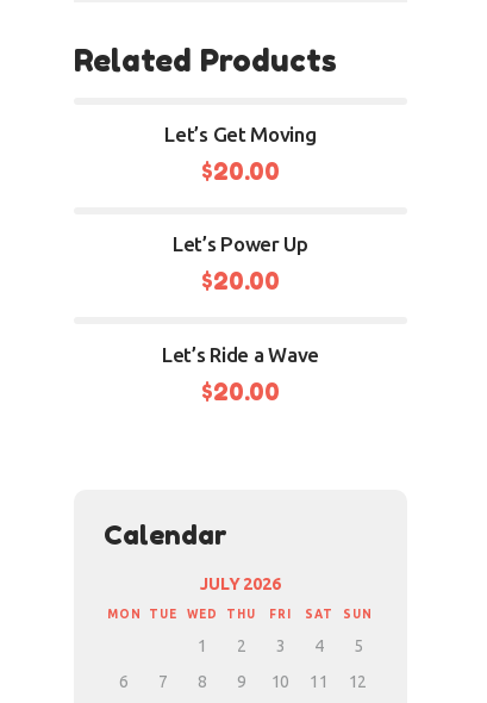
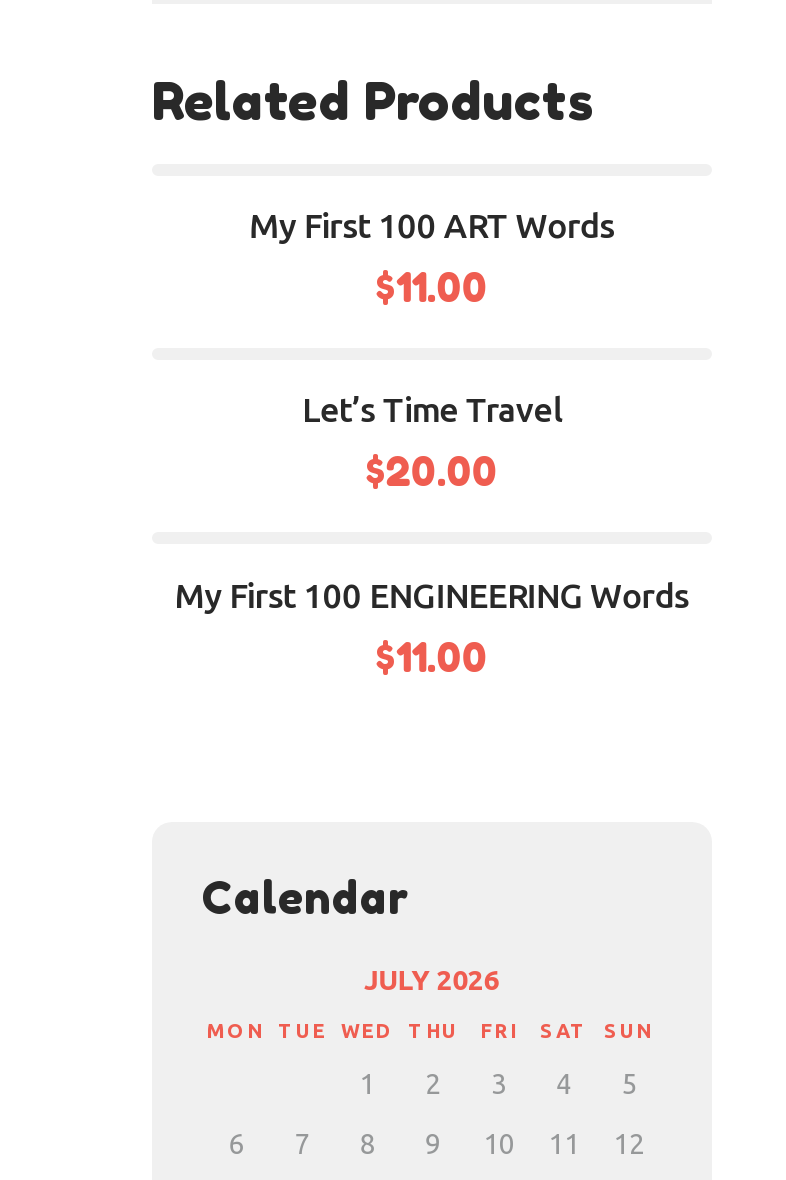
[165,123,316,186] Let’s Get Moving | $20.00 -> [250,206,614,312] My First 100 ART Words | $11.00
[173,233,308,255] Let’s Power Up -> [302,391,562,429] Let’s Time Travel
[162,343,319,406] Let’s Ride a Wave | $20.00 -> [175,576,689,682] My First 100 ENGINEERING Words | $11.00

